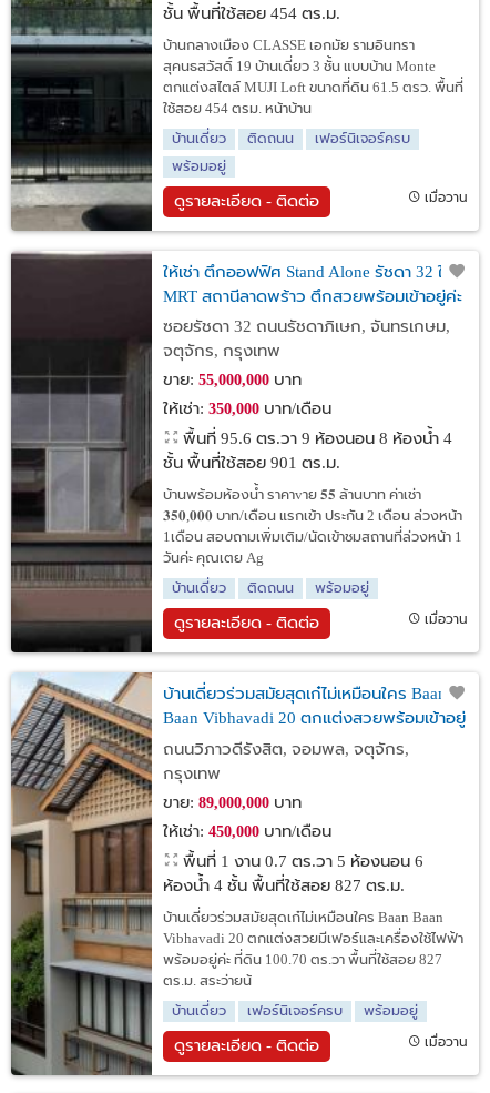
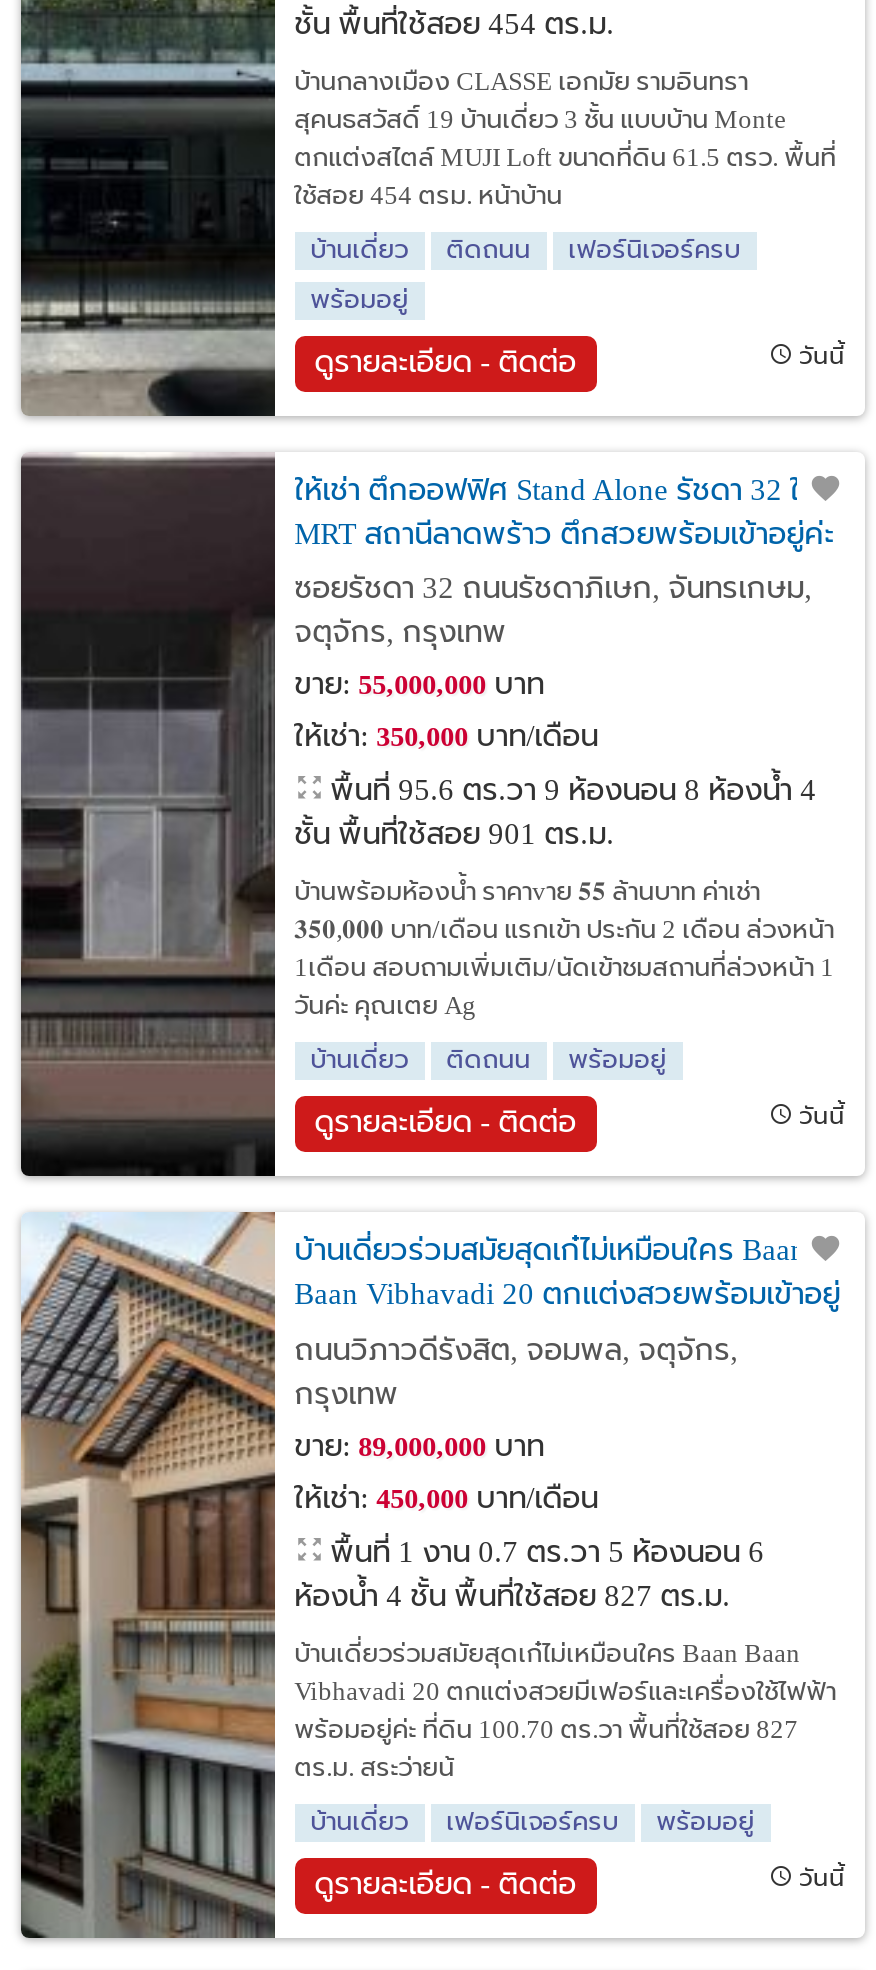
[425,190,468,205] เมื่อวาน -> [799,342,845,370] วันนี้
[425,611,468,627] เมื่อวาน -> [799,1102,845,1130] วันนี้
[425,1034,468,1050] เมื่อวาน -> [799,1864,845,1892] วันนี้

